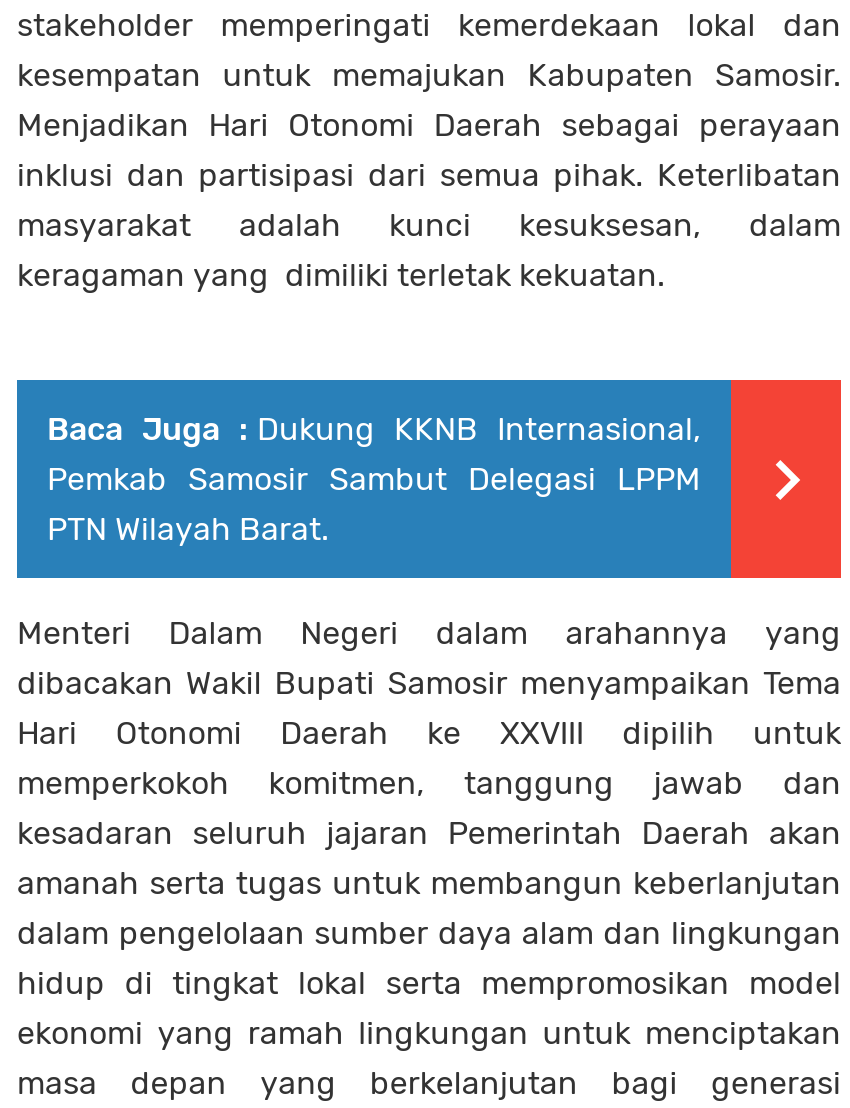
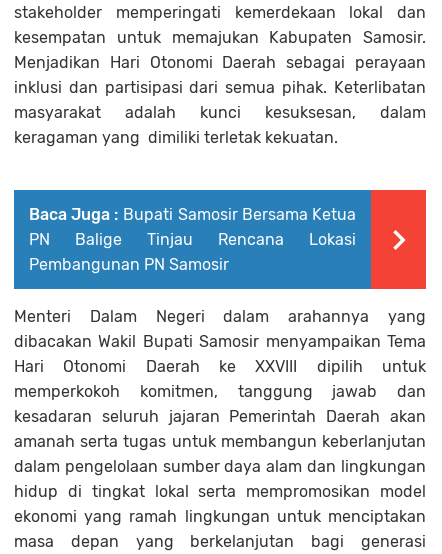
[47,410,701,548] Baca Juga : Dukung KKNB Internasional, | Pemkab Samosir Sambut Delegasi LPPM | PTN Wilayah Barat. -> [29,205,356,274] Baca Juga : Bupati Samosir Bersama Ketua | PN Balige Tinjau Rencana Lokasi | Pembangunan PN Samosir

